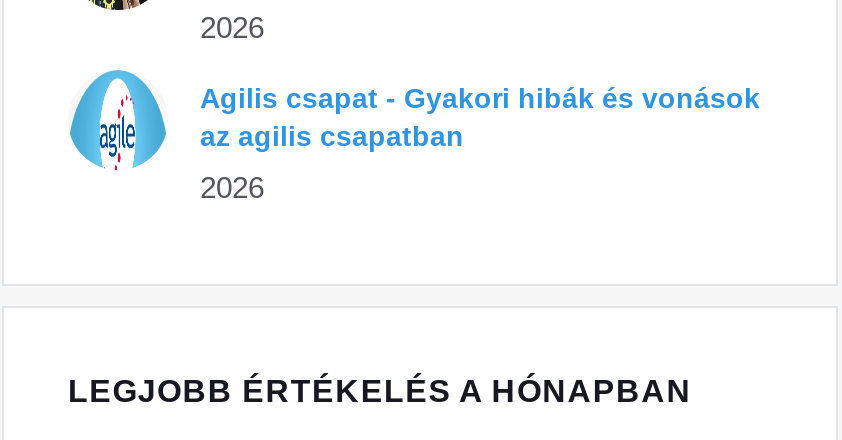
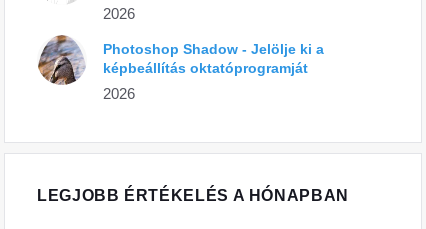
[68,68,760,170] [image] | Agilis csapat - Gyakori hibák és vonások | az agilis csapatban -> [37,34,324,86] [image] | Photoshop Shadow - Jelölje ki a | képbeállítás oktatóprogramját

